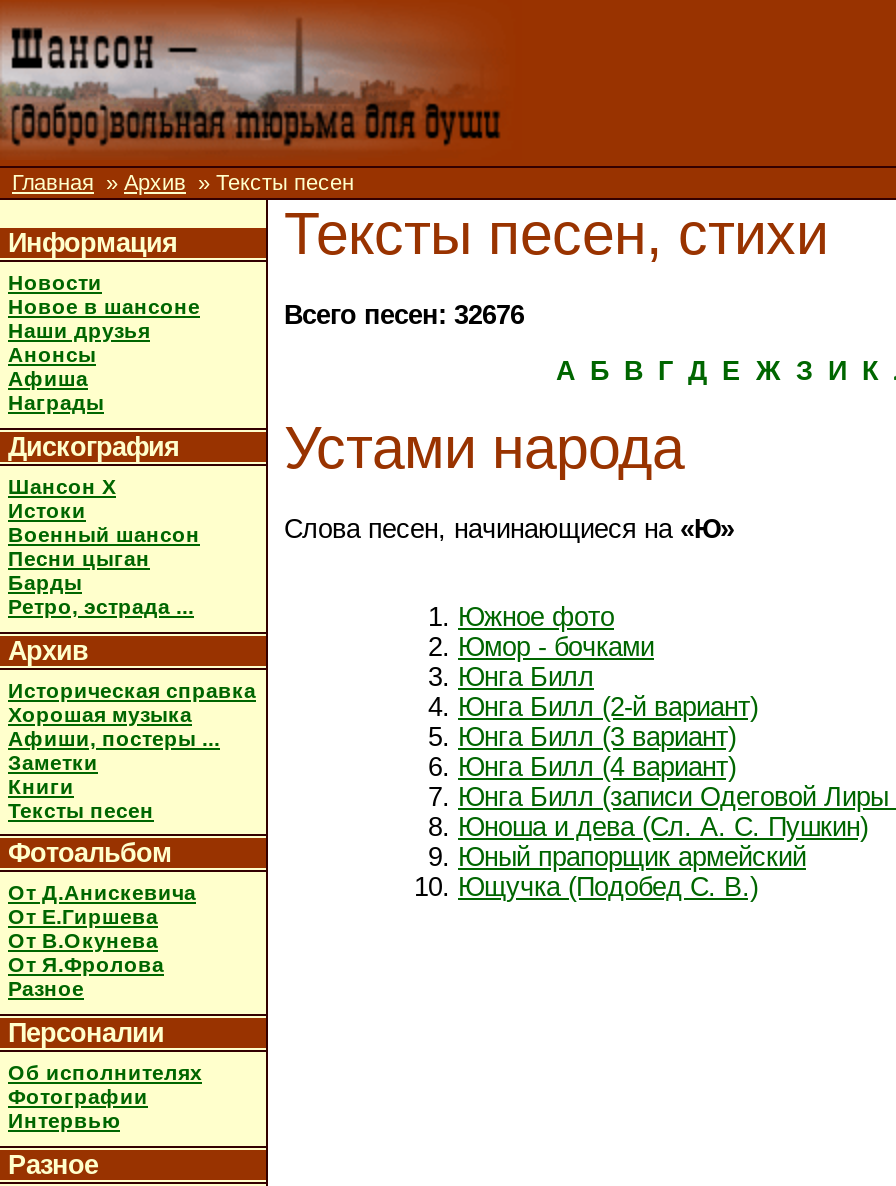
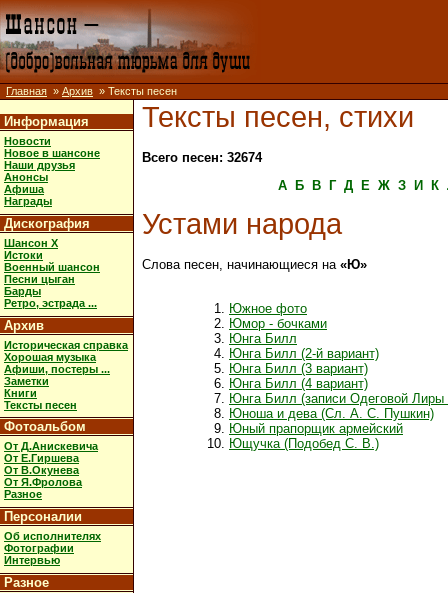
[284,300,524,330] Всего песен: 32676 -> [142,150,262,165] Всего песен: 32674

